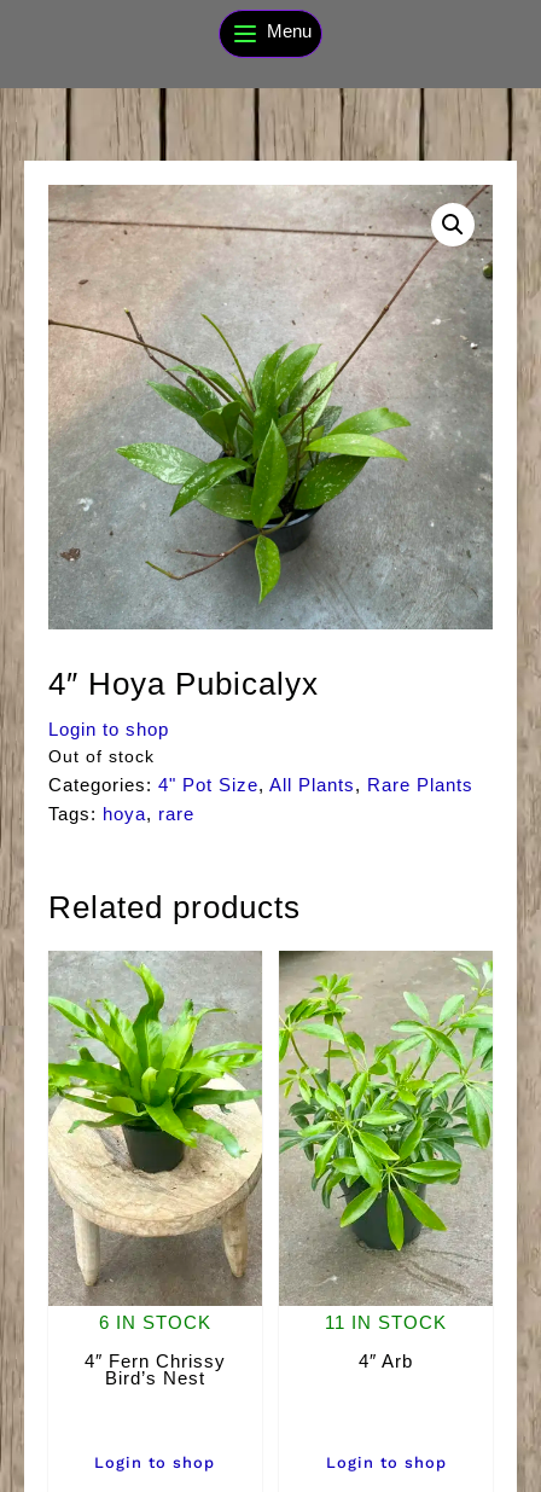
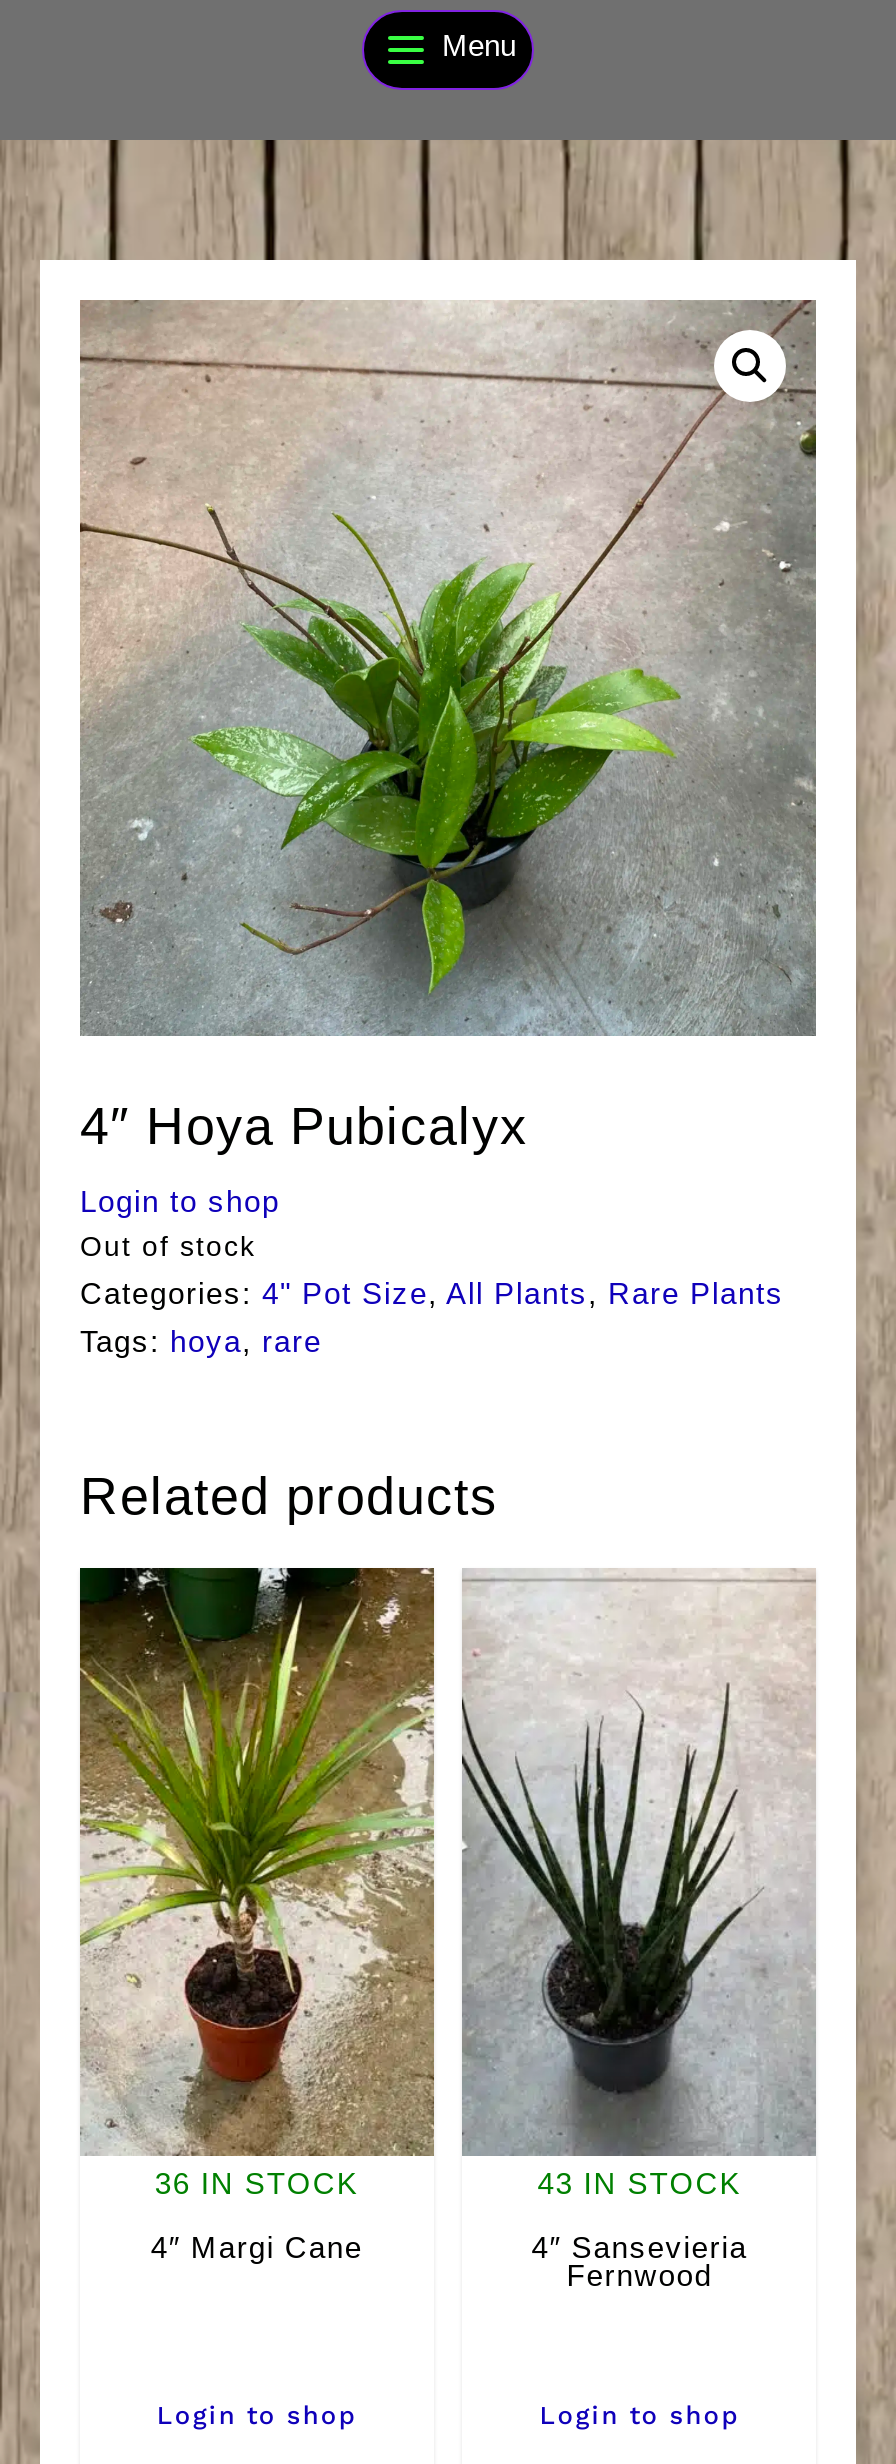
[47,951,262,1332] [image] | 6 IN STOCK -> [78,1566,436,2200] [image] | 36 IN STOCK
[278,950,493,1332] [image] | 11 IN STOCK -> [460,1568,816,2200] [image] | 43 IN STOCK
[84,1351,226,1388] 4″ Fern Chrissy | Bird’s Nest -> [151,2230,363,2264] 4″ Margi Cane
[359,1351,413,1371] 4″ Arb -> [531,2230,747,2292] 4″ Sansevieria | Fernwood

